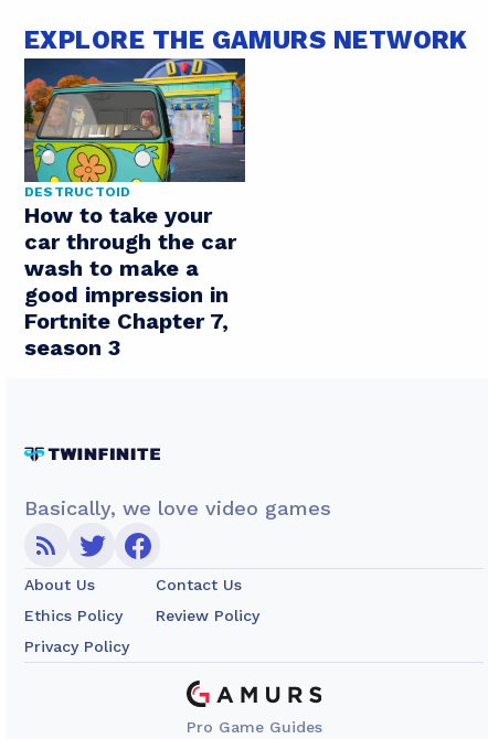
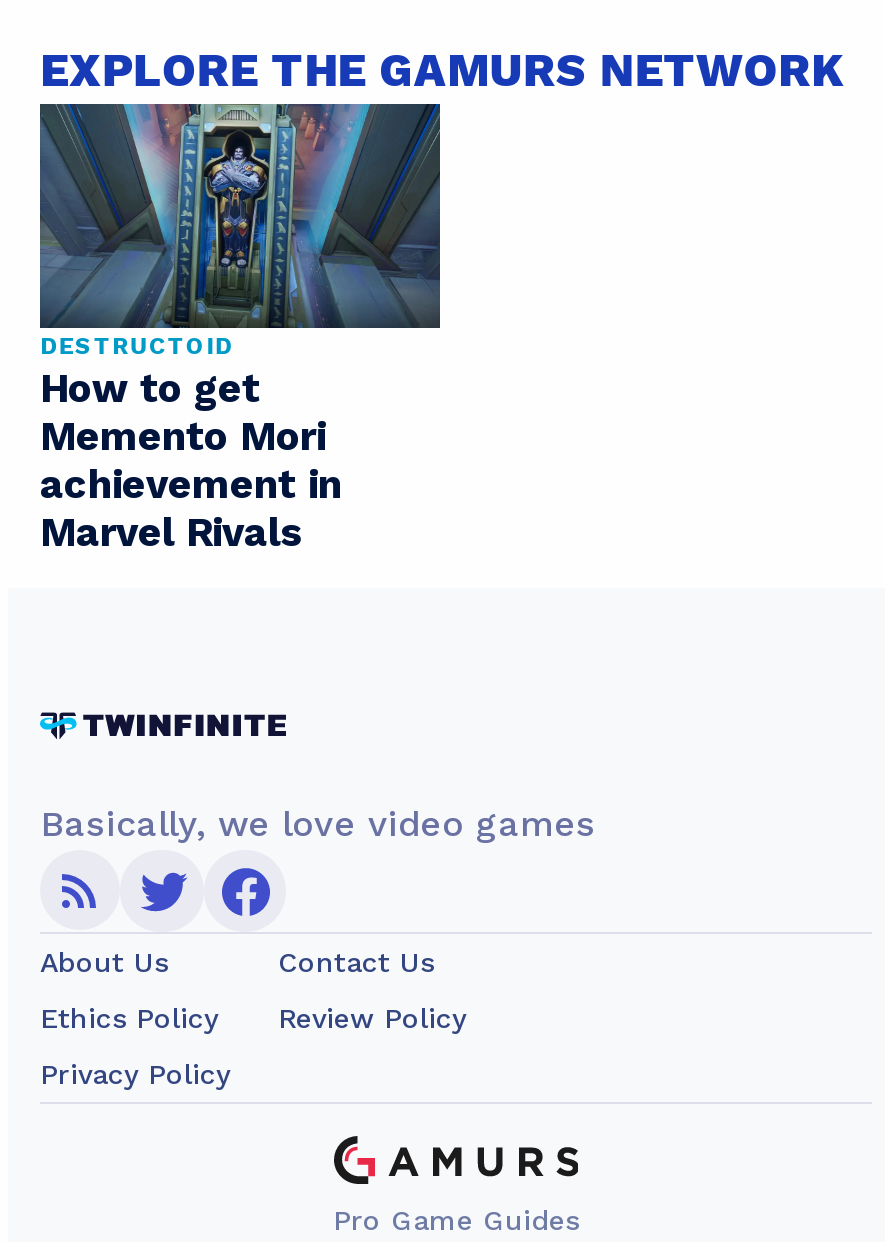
[24,57,246,361] [image] | How to take your | car through the car | wash to make a | good impression in | Fortnite Chapter 7, | season 3 -> [40,102,442,556] [image] | How to get | Memento Mori | achievement in | Marvel Rivals

